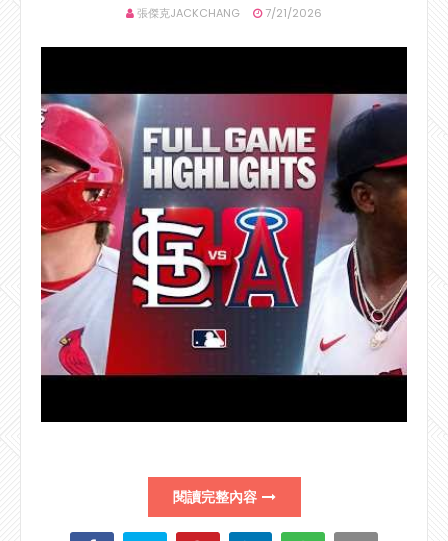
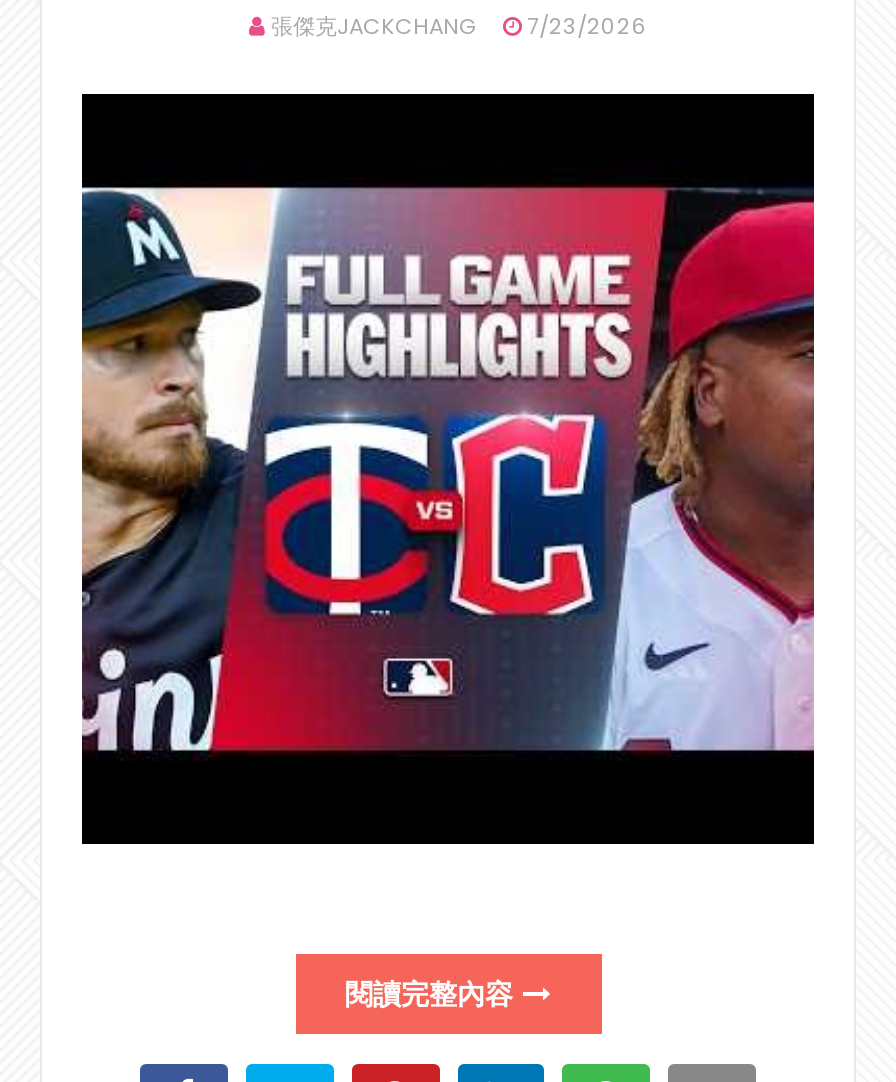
[137,5,322,21] 張傑克JACKCHANG 7/21/2026 -> [271,10,647,42] 張傑克JACKCHANG 7/23/2026
[40,93,408,377] [image] -> [80,186,816,752] [image]

